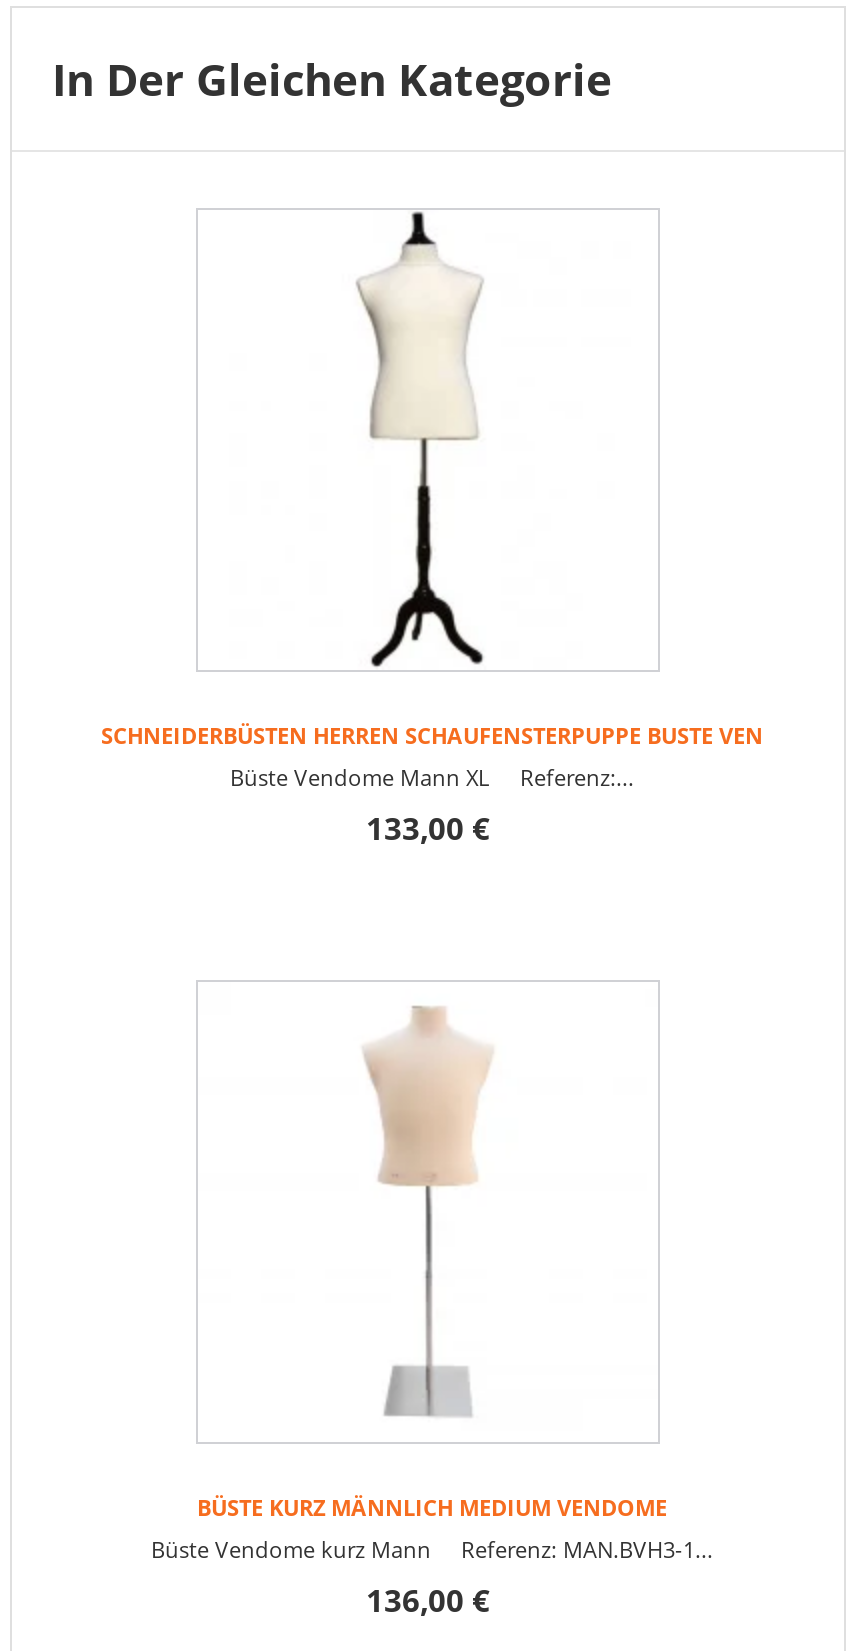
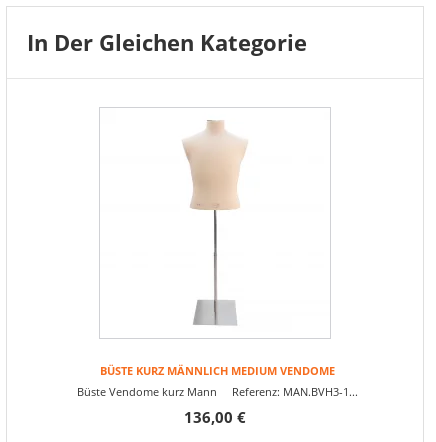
[101,210,763,850] [image] | SCHNEIDERBÜSTEN HERREN SCHAUFENSTERPUPPE BUSTE VEN | Büste Vendome Mann XL Referenz:... | 133,00 € -> none

